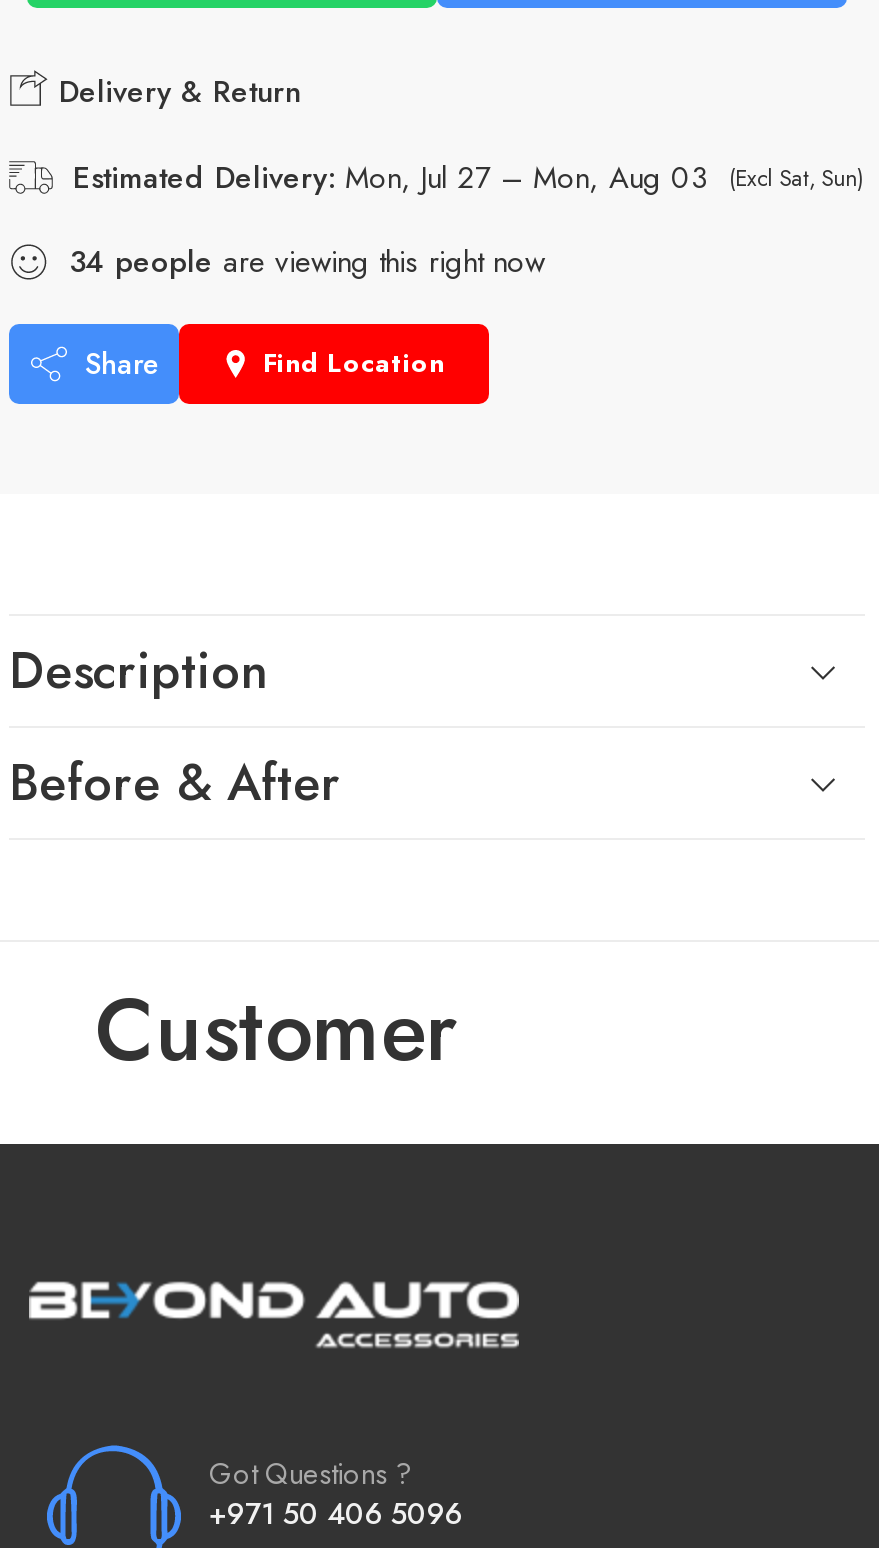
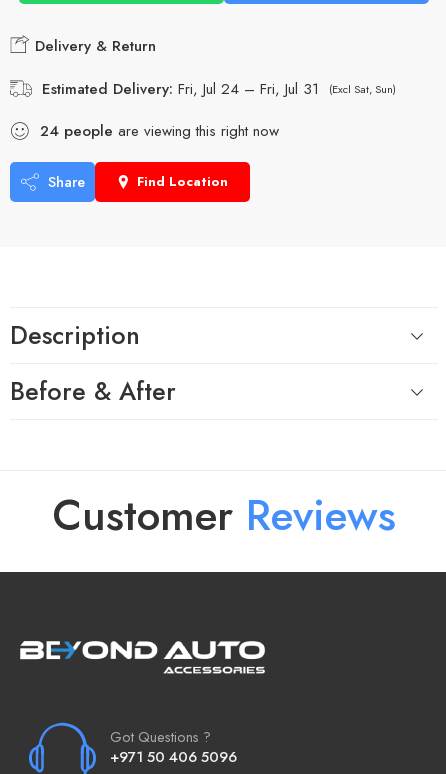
[73,156,709,200] Estimated Delivery: Mon, Jul 27 – Mon, Aug 03 -> [42,78,319,100] Estimated Delivery: Fri, Jul 24 – Fri, Jul 31
[69,240,545,284] 34 people are viewing this right now -> [40,120,279,142] 24 people are viewing this right now
[95,967,457,1091] Customer -> [52,484,396,546] Customer Reviews

